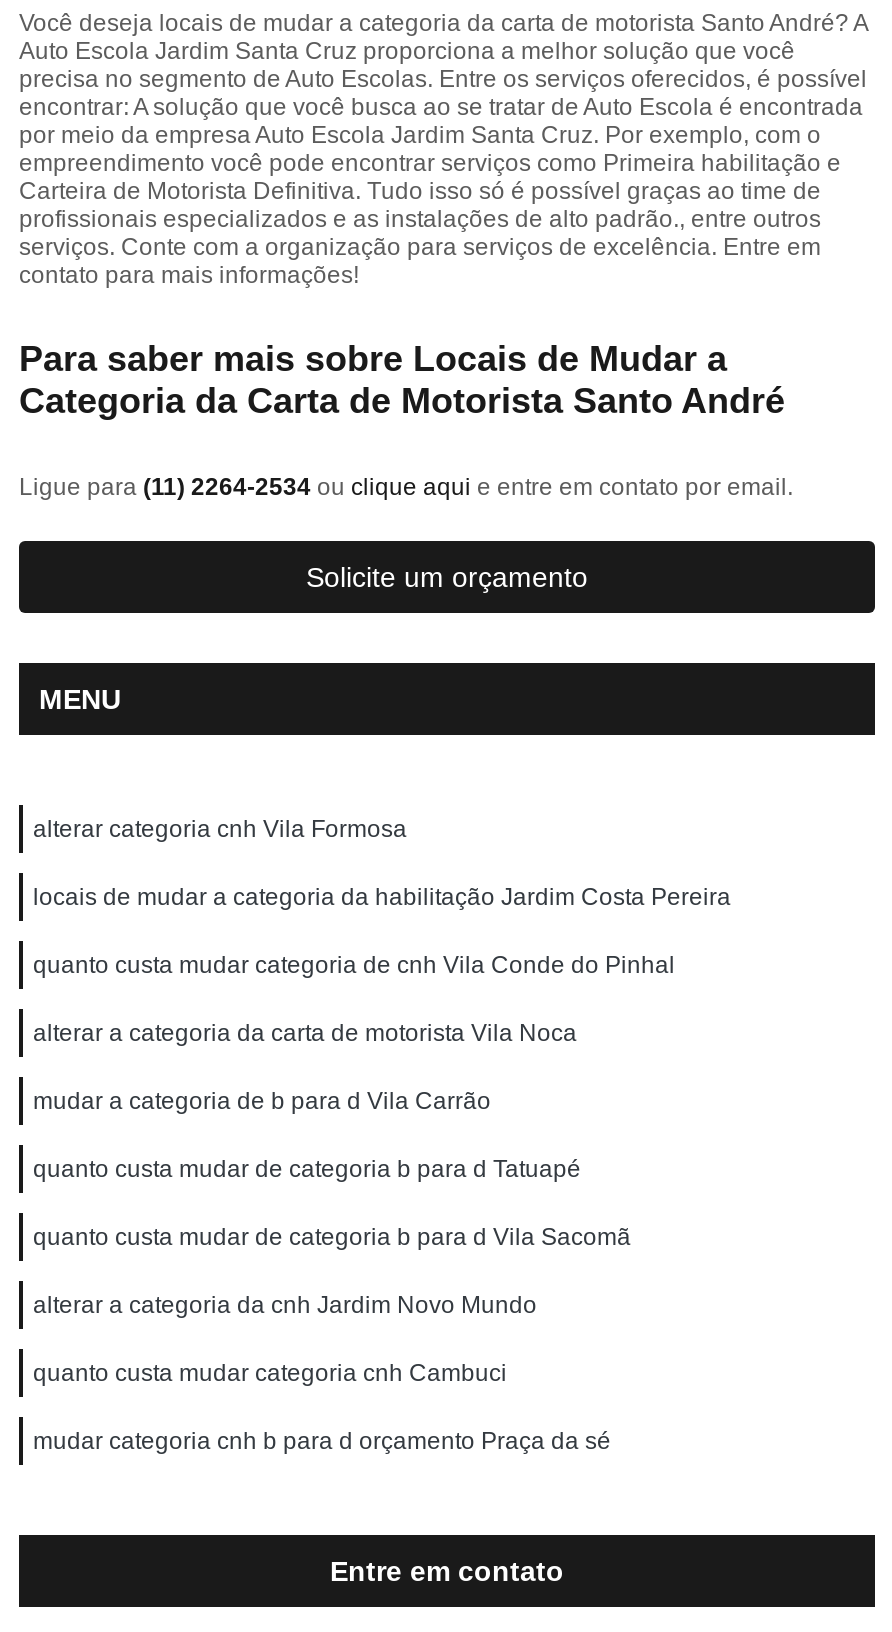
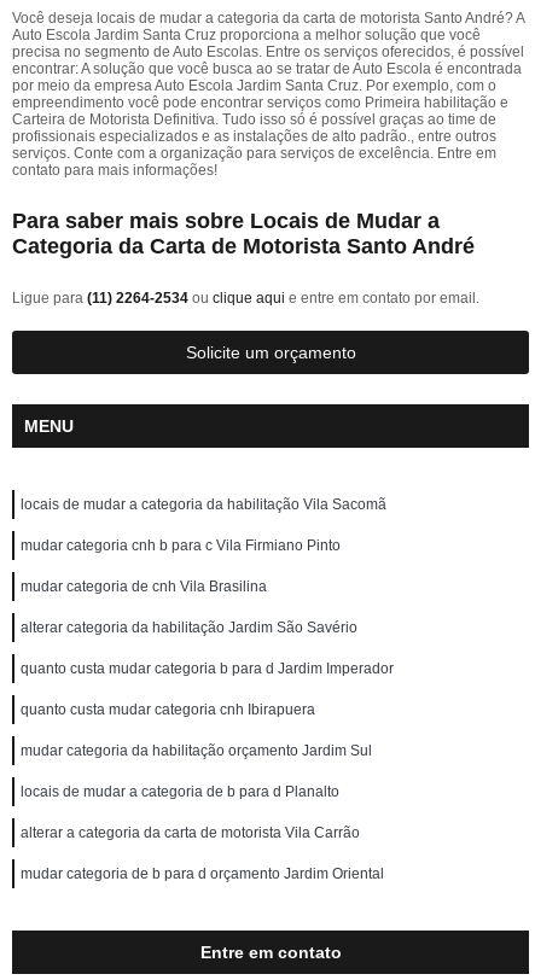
[33,815,407,843] alterar categoria cnh Vila Formosa -> [21,496,386,513] locais de mudar a categoria da habilitação Vila Sacomã
[33,883,731,911] locais de mudar a categoria da habilitação Jardim Costa Pereira -> [21,537,341,554] mudar categoria cnh b para c Vila Firmiano Pinto
[33,951,675,979] quanto custa mudar categoria de cnh Vila Conde do Pinhal -> [21,578,267,595] mudar categoria de cnh Vila Brasilina
[33,1019,577,1047] alterar a categoria da carta de motorista Vila Noca -> [21,619,357,636] alterar categoria da habilitação Jardim São Savério
[33,1087,491,1115] mudar a categoria de b para d Vila Carrão -> [21,660,394,677] quanto custa mudar categoria b para d Jardim Imperador
[33,1155,581,1183] quanto custa mudar de categoria b para d Tatuapé -> [21,701,315,718] quanto custa mudar categoria cnh Ibirapuera
[33,1223,631,1251] quanto custa mudar de categoria b para d Vila Sacomã -> [21,742,372,759] mudar categoria da habilitação orçamento Jardim Sul
[33,1291,537,1319] alterar a categoria da cnh Jardim Novo Mundo -> [21,783,339,800] locais de mudar a categoria de b para d Planalto
[33,1359,507,1387] quanto custa mudar categoria cnh Cambuci -> [21,824,360,841] alterar a categoria da carta de motorista Vila Carrão
[33,1427,611,1455] mudar categoria cnh b para d orçamento Praça da sé -> [21,865,384,882] mudar categoria de b para d orçamento Jardim Oriental

